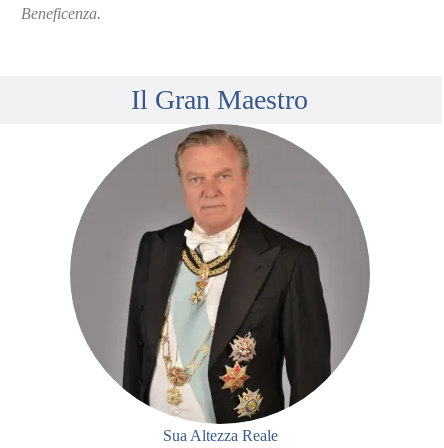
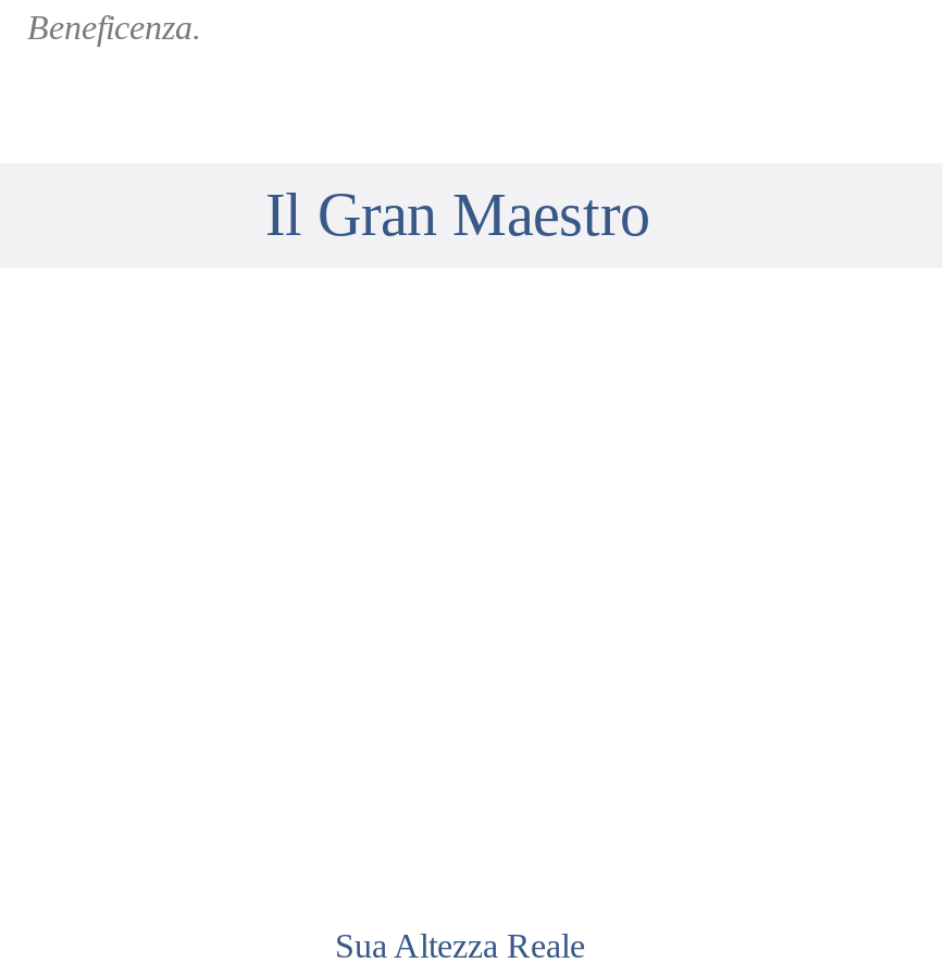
[69,123,371,424] [image] -> none

